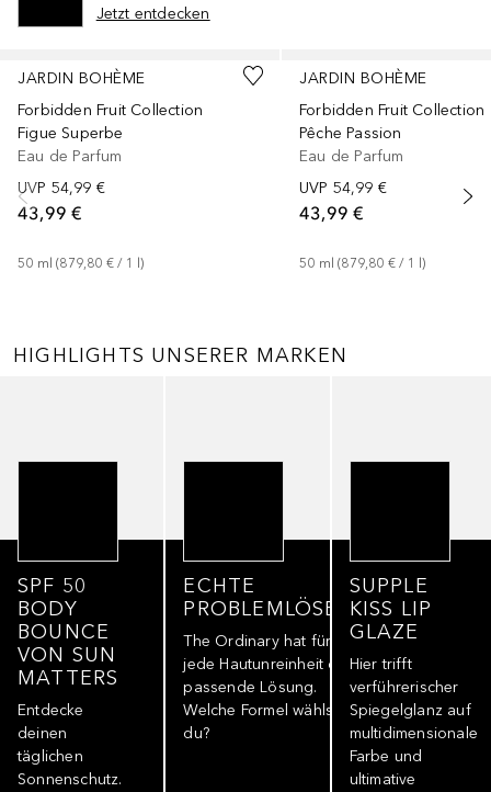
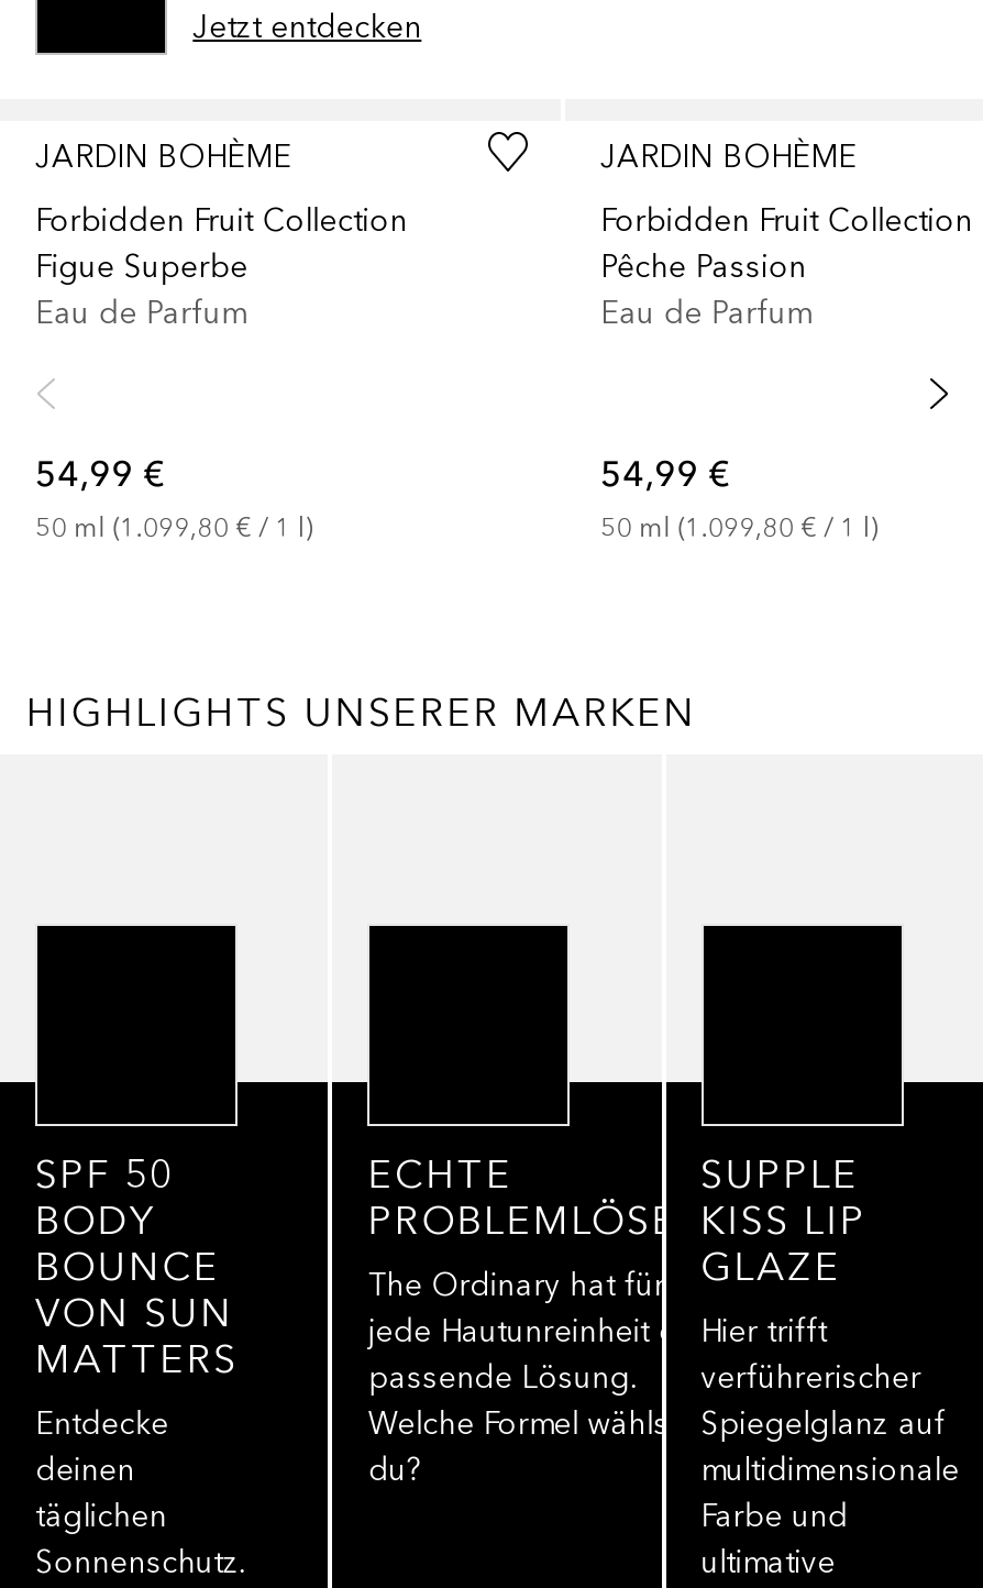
[18,179,144,271] UVP 54,99 € | 43,99 € | 50 ml (879,80 €/ 1 l) -> [35,450,312,543] 54,99 € | 50 ml (1.099,80 €/ 1 l)
[299,179,426,271] UVP 54,99 € | 43,99 € | 50 ml (879,80 €/ 1 l) -> [600,450,877,543] 54,99 € | 50 ml (1.099,80 €/ 1 l)

